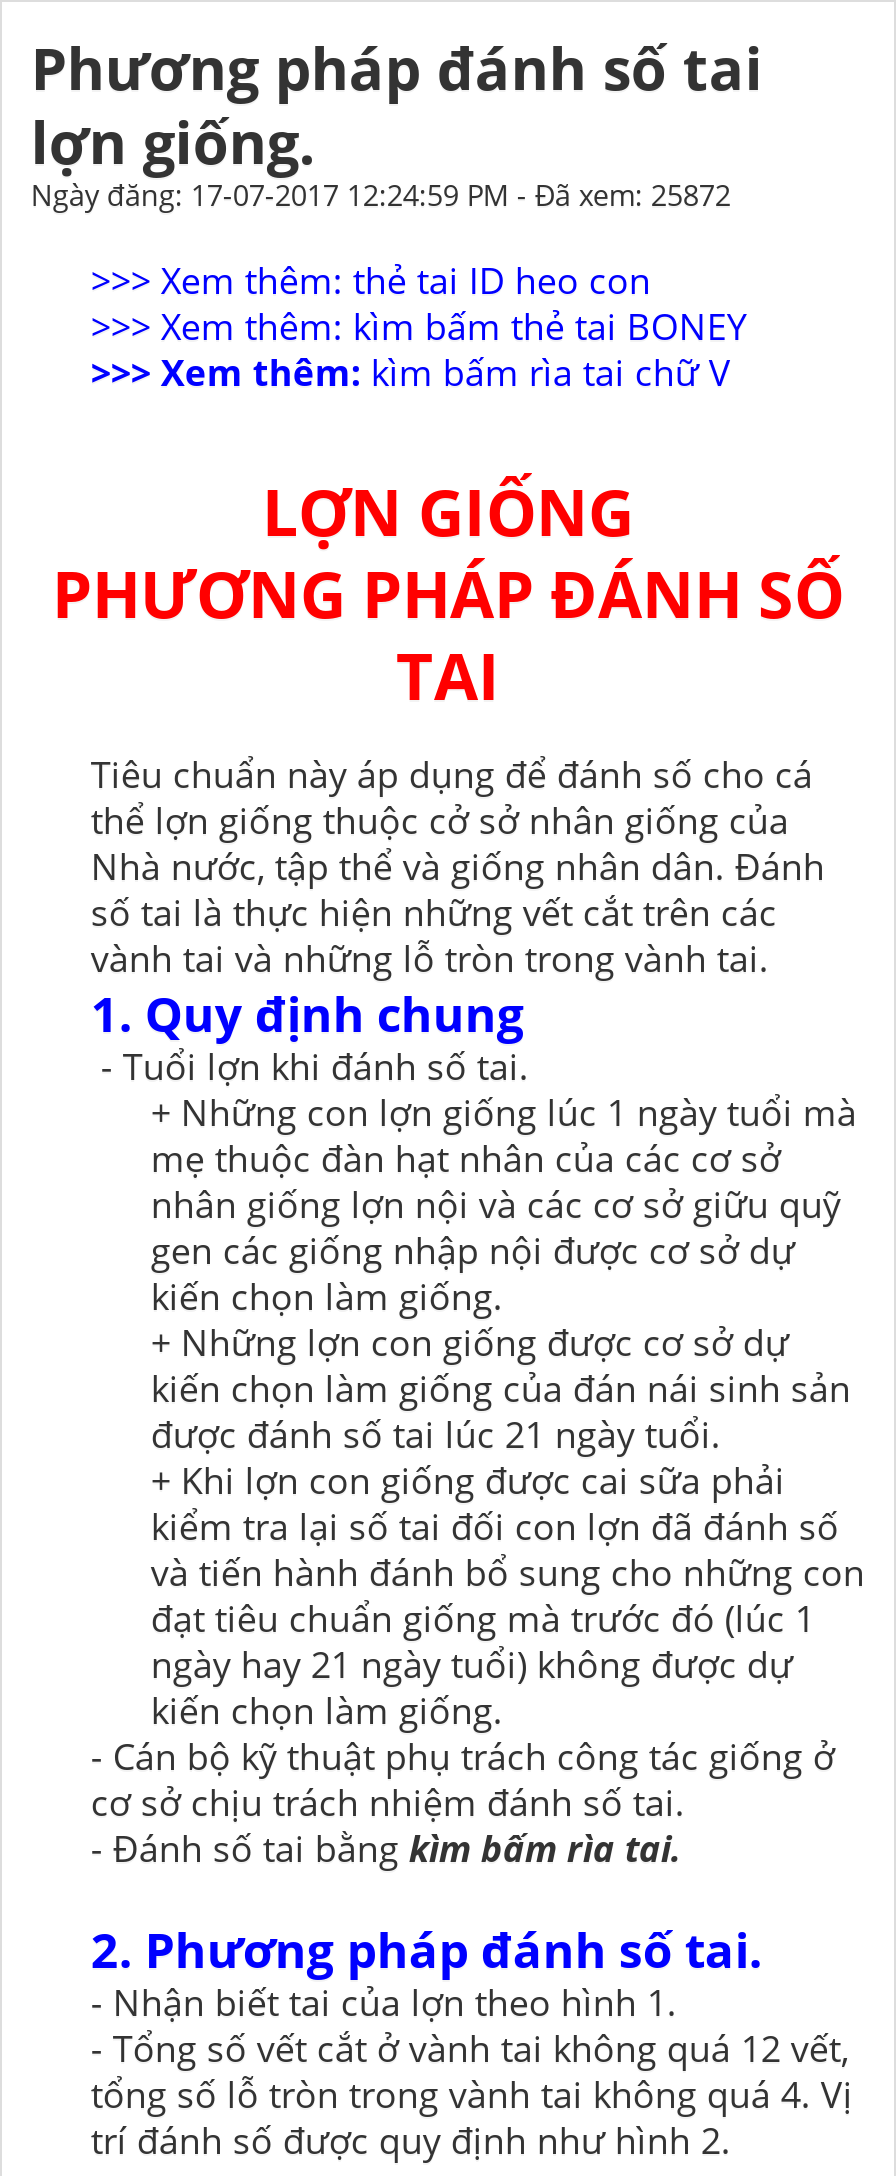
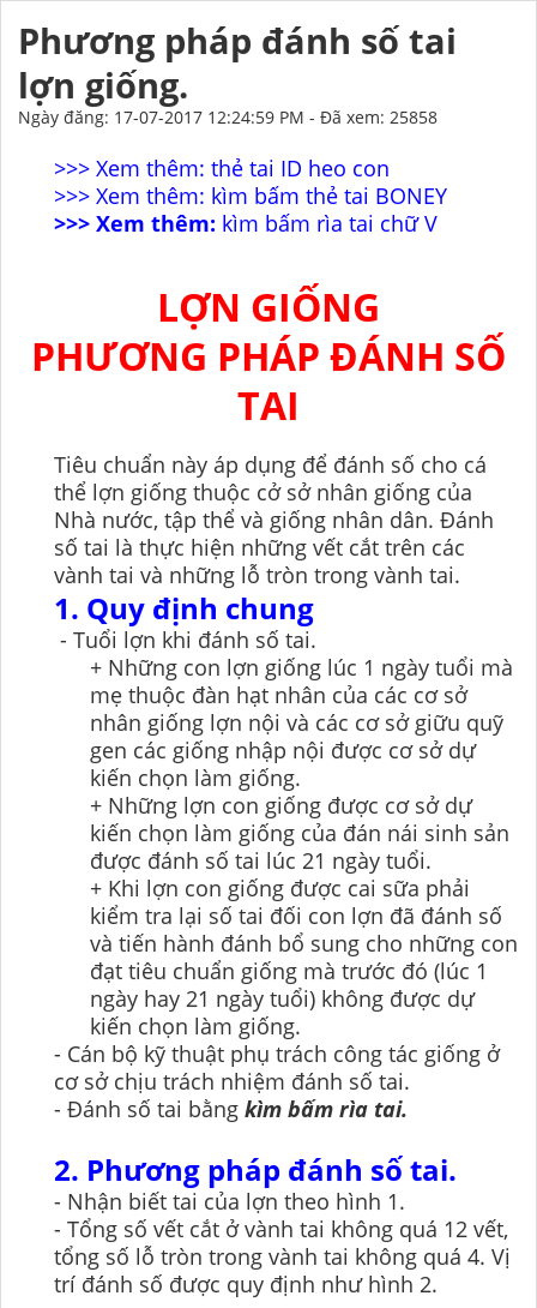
[31,177,731,215] Ngày đăng: 17-07-2017 12:24:59 PM - Đã xem: 25872 -> [18,106,438,129] Ngày đăng: 17-07-2017 12:24:59 PM - Đã xem: 25858

